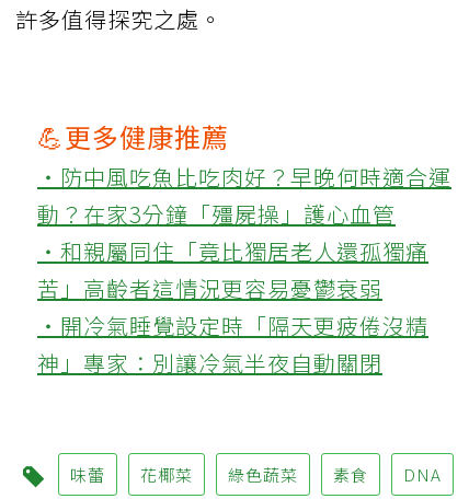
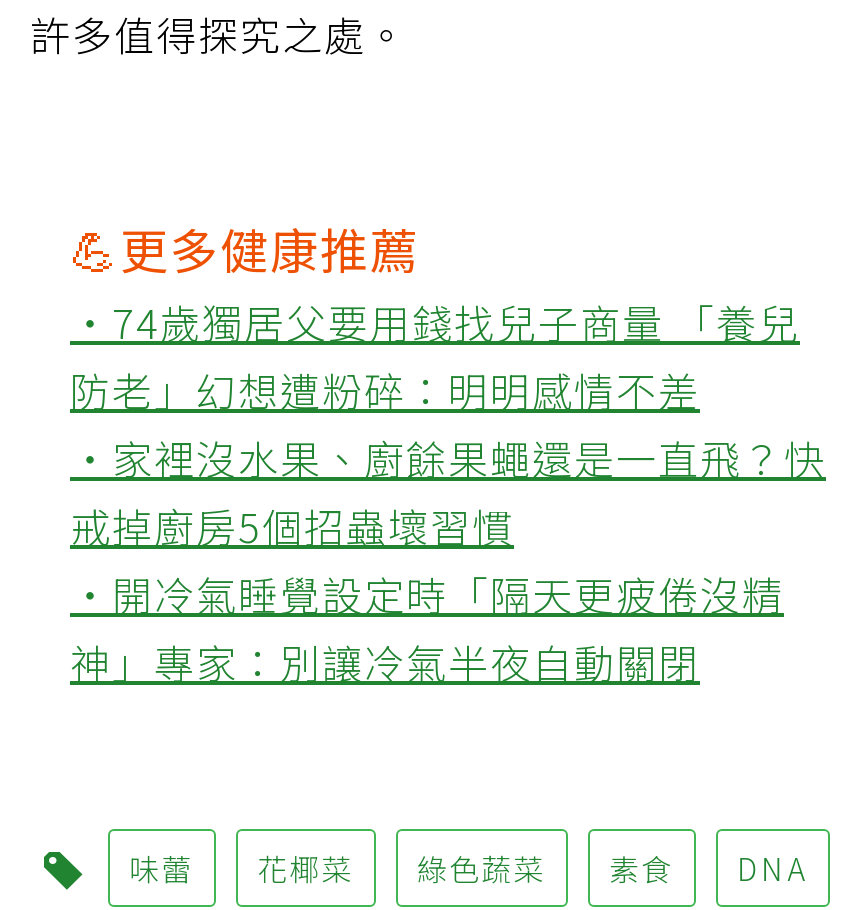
[37,161,451,304] ‧防中風吃魚比吃肉好？早晚何時適合運 | 動？在家3分鐘「殭屍操」護心血管 | ‧和親屬同住「竟比獨居老人還孤獨痛 | 苦」高齡者這情況更容易憂鬱衰弱 -> [70,294,826,556] ‧74歲獨居父要用錢找兒子商量 「養兒 | 防老」幻想遭粉碎：明明感情不差 | ‧家裡沒水果、廚餘果蠅還是一直飛？快 | 戒掉廚房5個招蟲壞習慣

